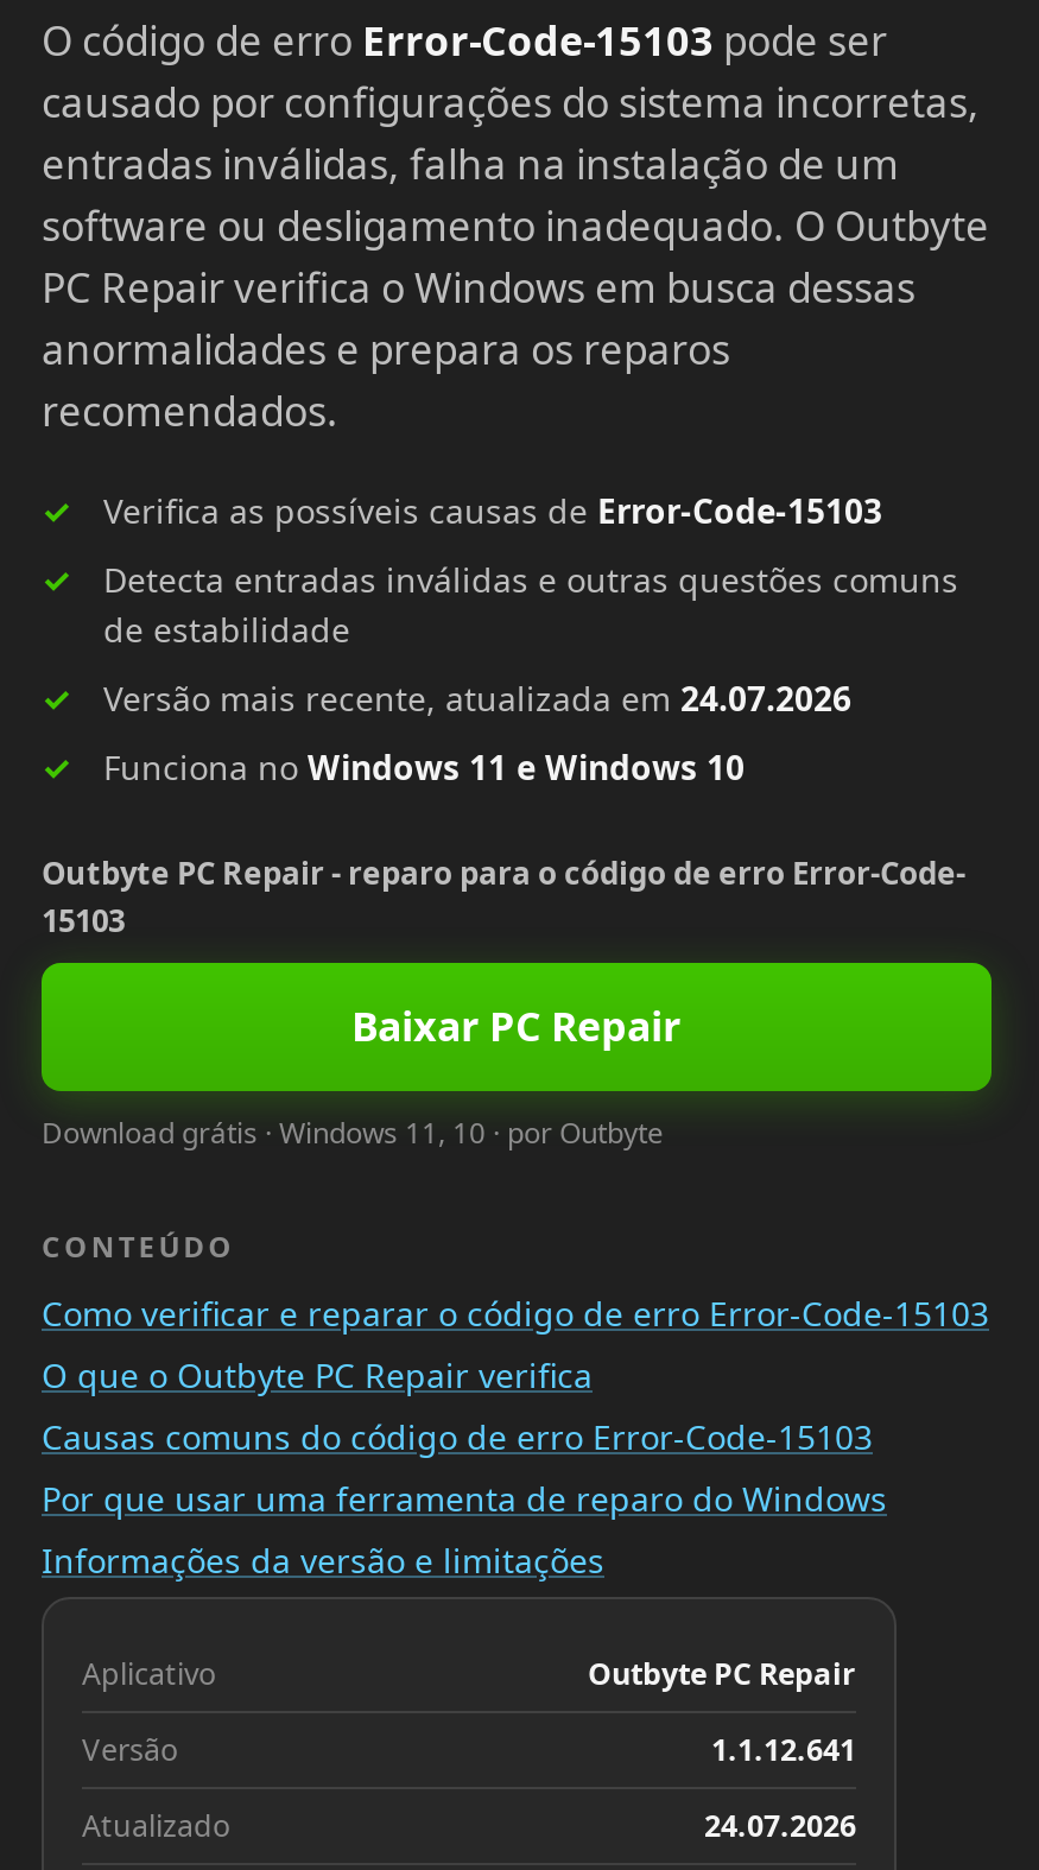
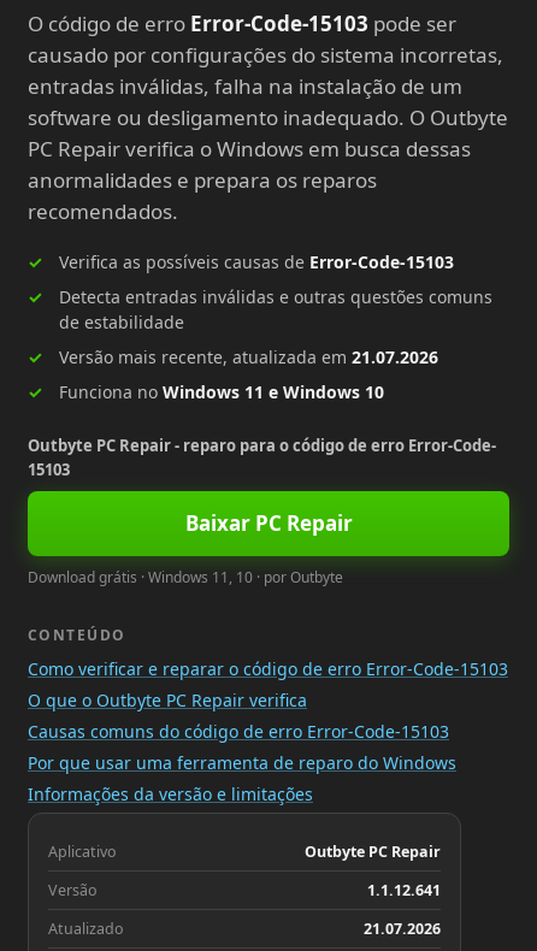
[103,676,851,721] Versão mais recente, atualizada em 24.07.2026 -> [59,345,438,368] Versão mais recente, atualizada em 21.07.2026
[704,1806,856,1846] 24.07.2026 -> [364,918,441,939] 21.07.2026

